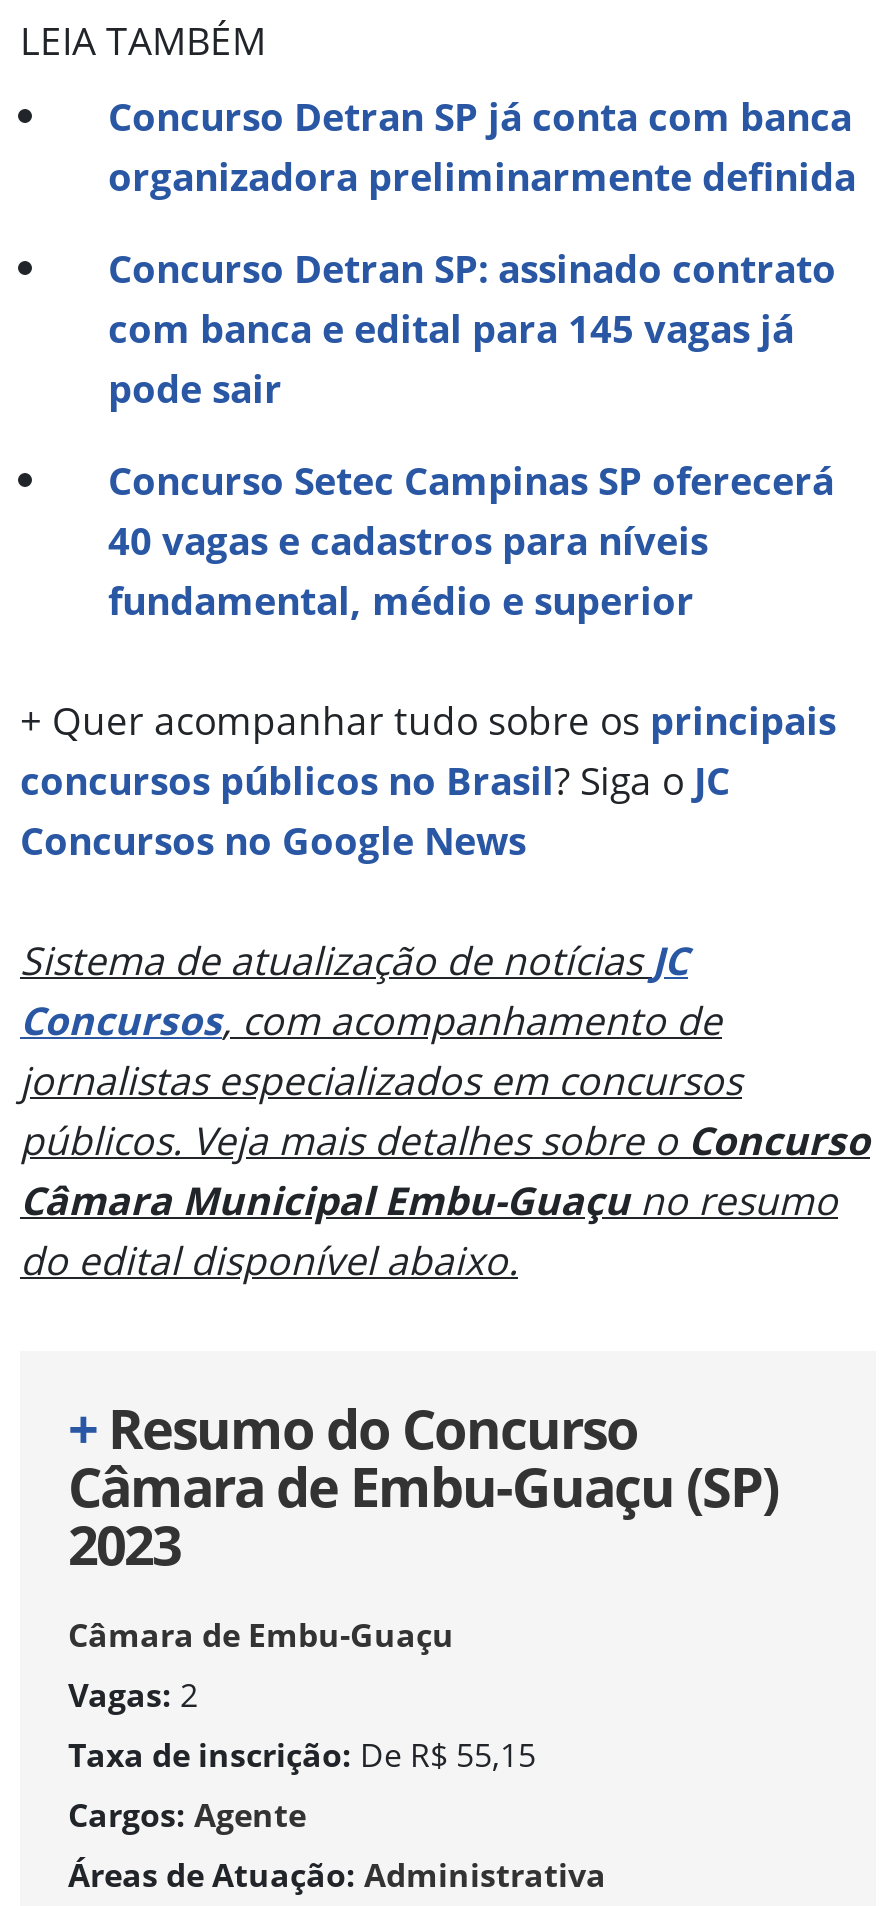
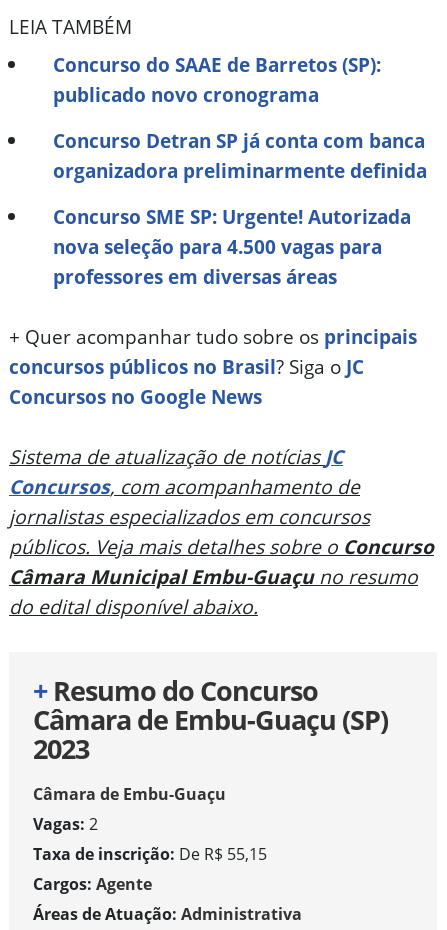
none -> [53,51,381,108] Concurso do SAAE de Barretos (SP): | publicado novo cronograma
moved [108,89,856,203] -> [53,127,427,184]: Concurso Detran SP já conta com banca | organizadora preliminarmente definida
[108,241,836,627] Concurso Detran SP: assinado contrato | com banca e edital para 145 vagas já | pode sair | Concurso Setec Campinas SP oferecerá | 40 vagas e cadastros para níveis | fundamental, médio e superior -> [53,203,411,290] Concurso SME SP: Urgente! Autorizada | nova seleção para 4.500 vagas para | professores em diversas áreas

